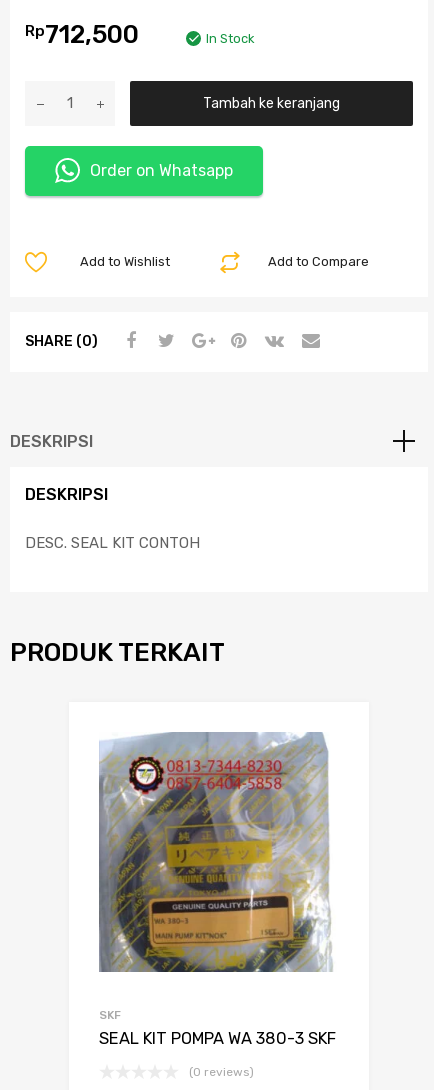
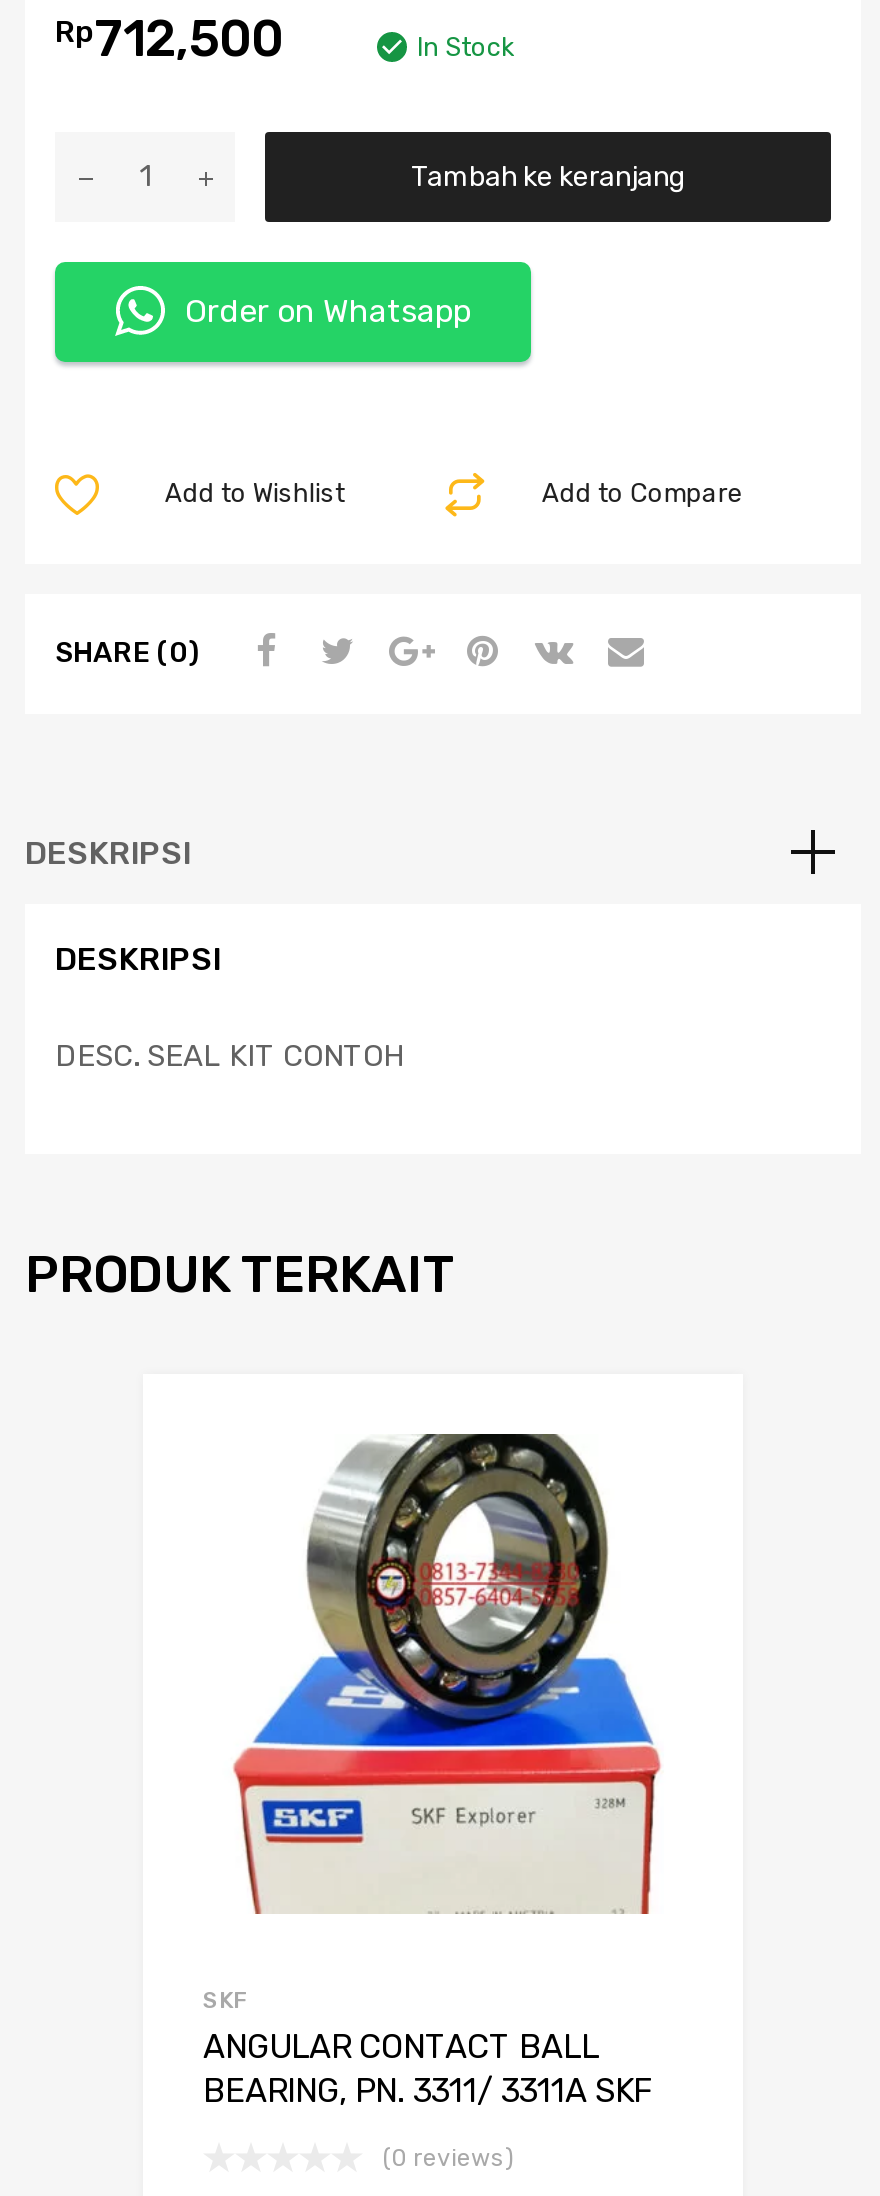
[98,731,333,973] [image] -> [203,1432,669,1914] [image]
[99,1029,336,1048] SEAL KIT POMPA WA 380-3 SKF -> [203,2029,651,2111] ANGULAR CONTACT BALL | BEARING, PN. 3311/ 3311A SKF

